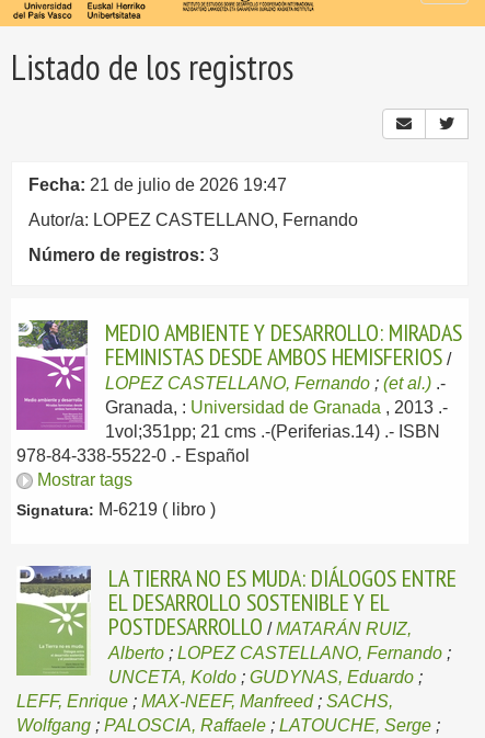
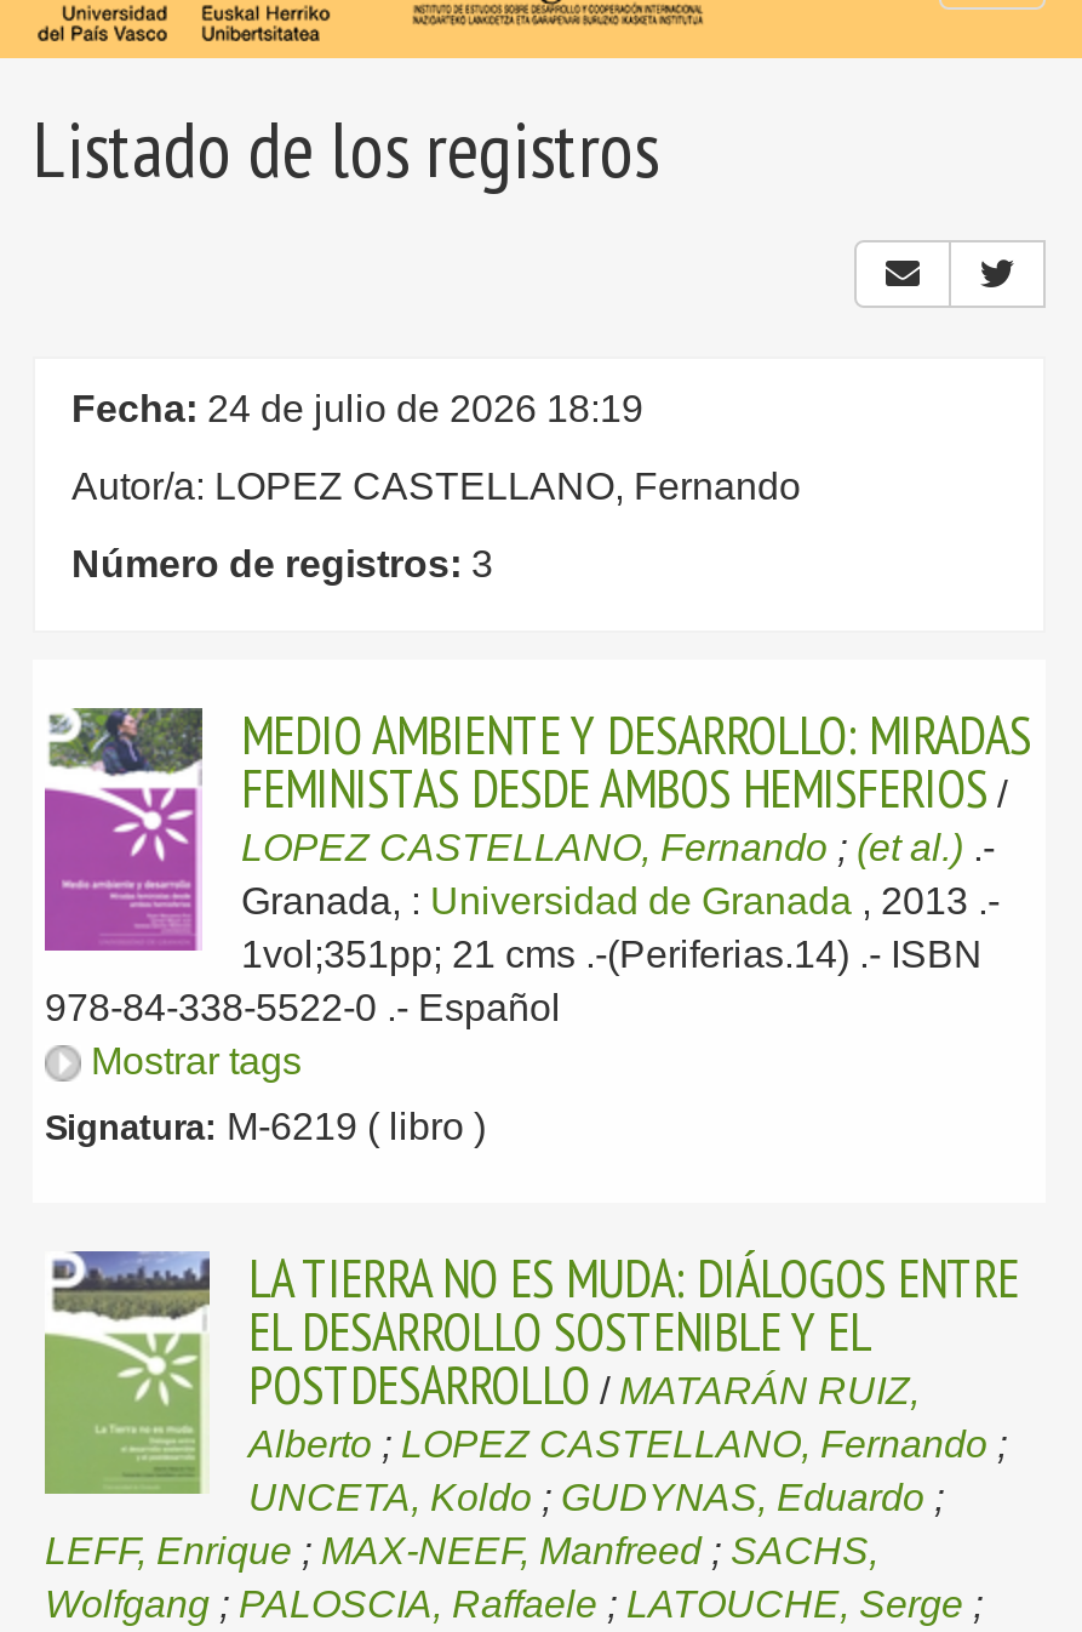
[28,175,287,194] Fecha: 21 de julio de 2026 19:47 -> [71,388,643,429] Fecha: 24 de julio de 2026 18:19

